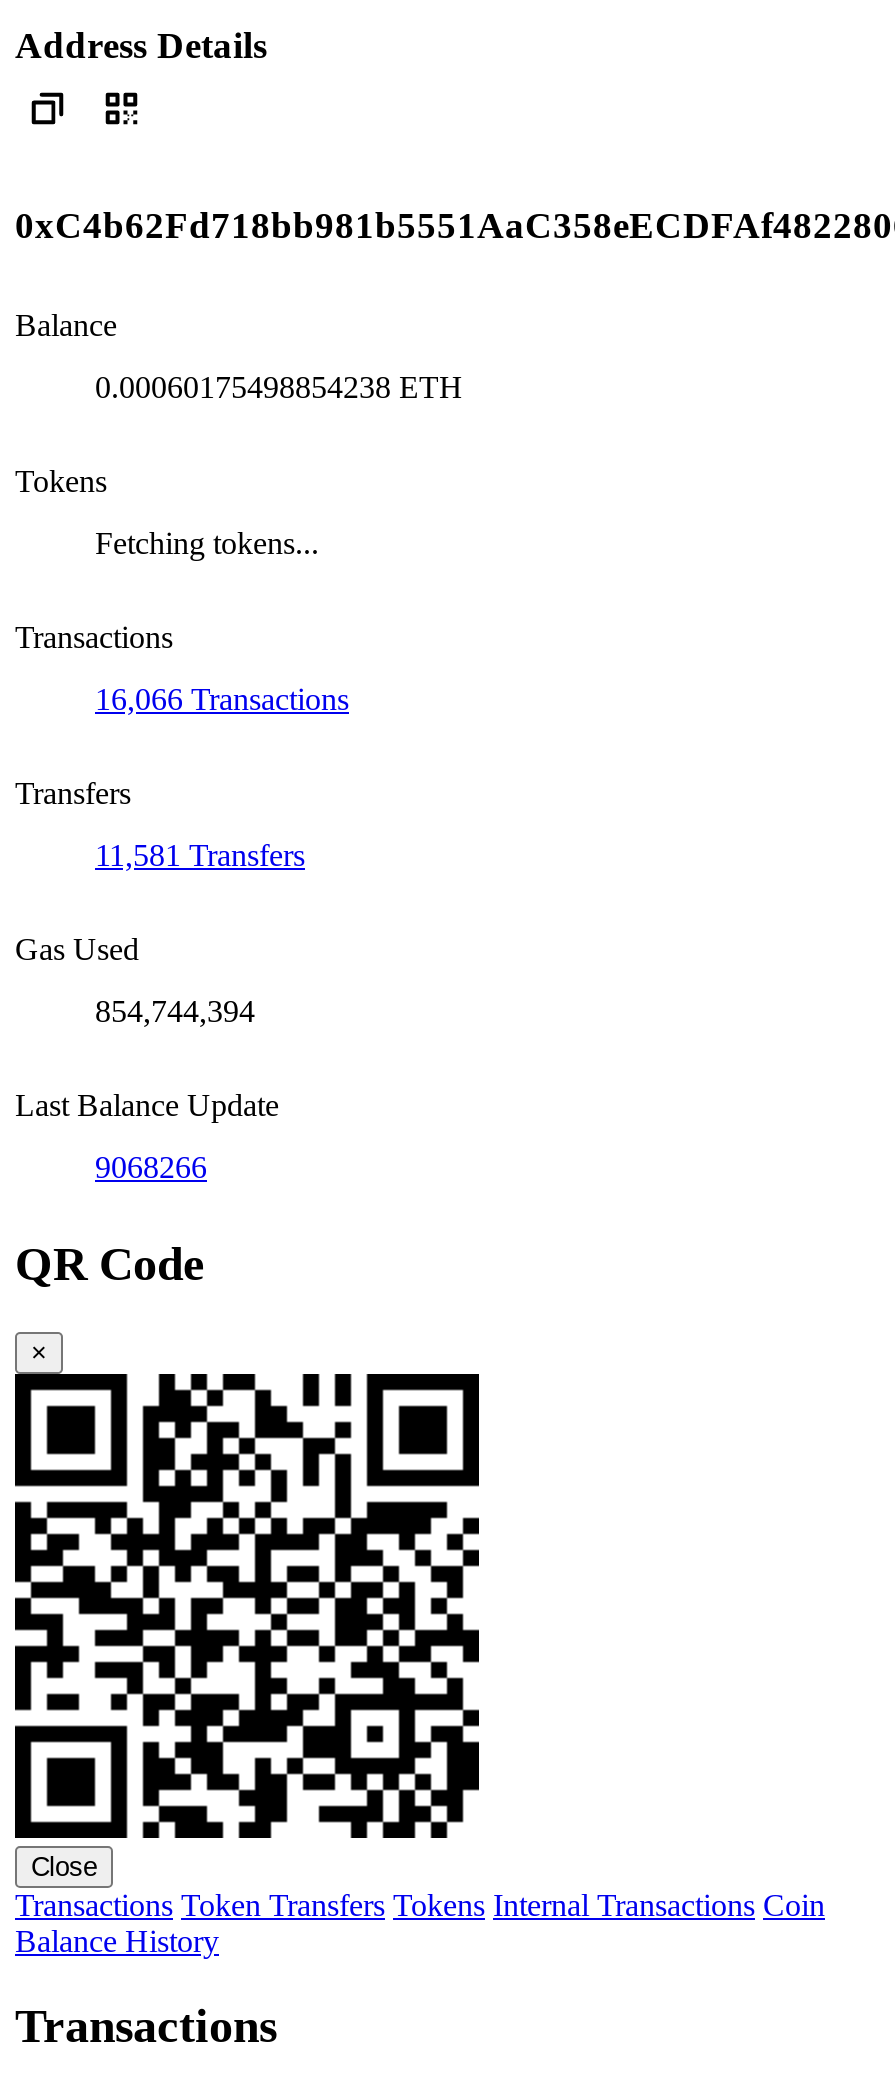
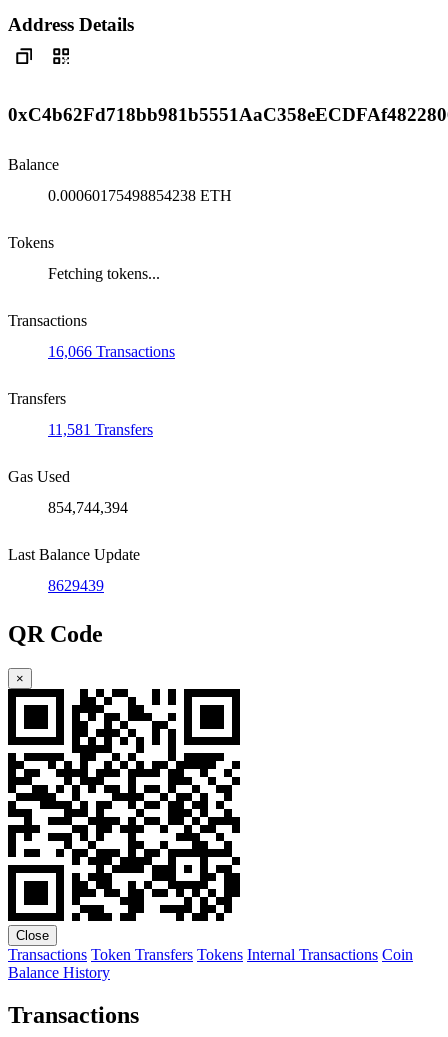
[95,1150,207,1184] 9068266 -> [48,577,104,594] 8629439

